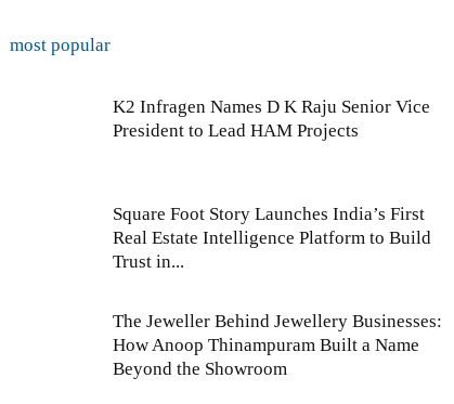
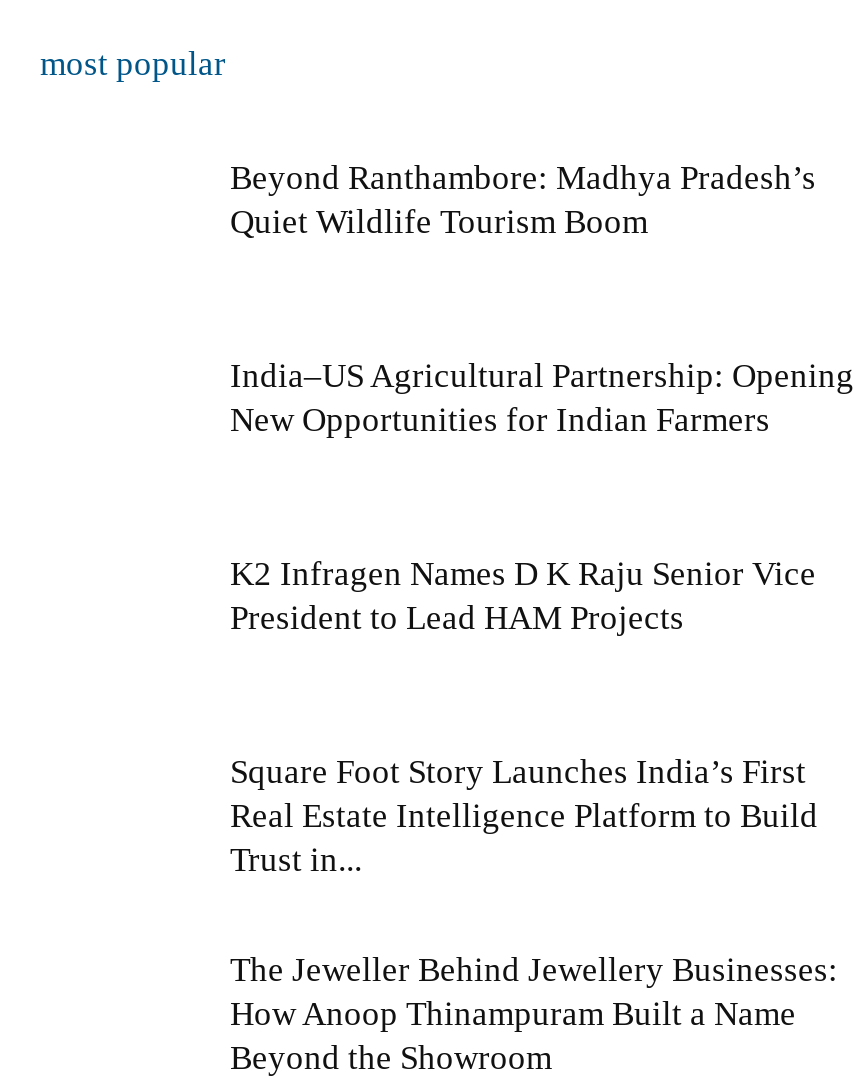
none -> [230,160,816,242] Beyond Ranthambore: Madhya Pradesh’s | Quiet Wildlife Tourism Boom
none -> [230,358,854,440] India–US Agricultural Partnership: Opening | New Opportunities for Indian Farmers

